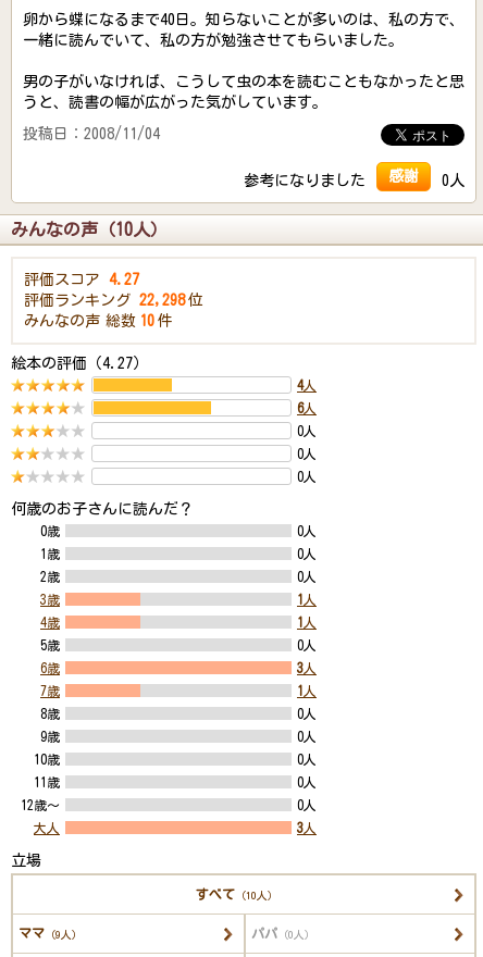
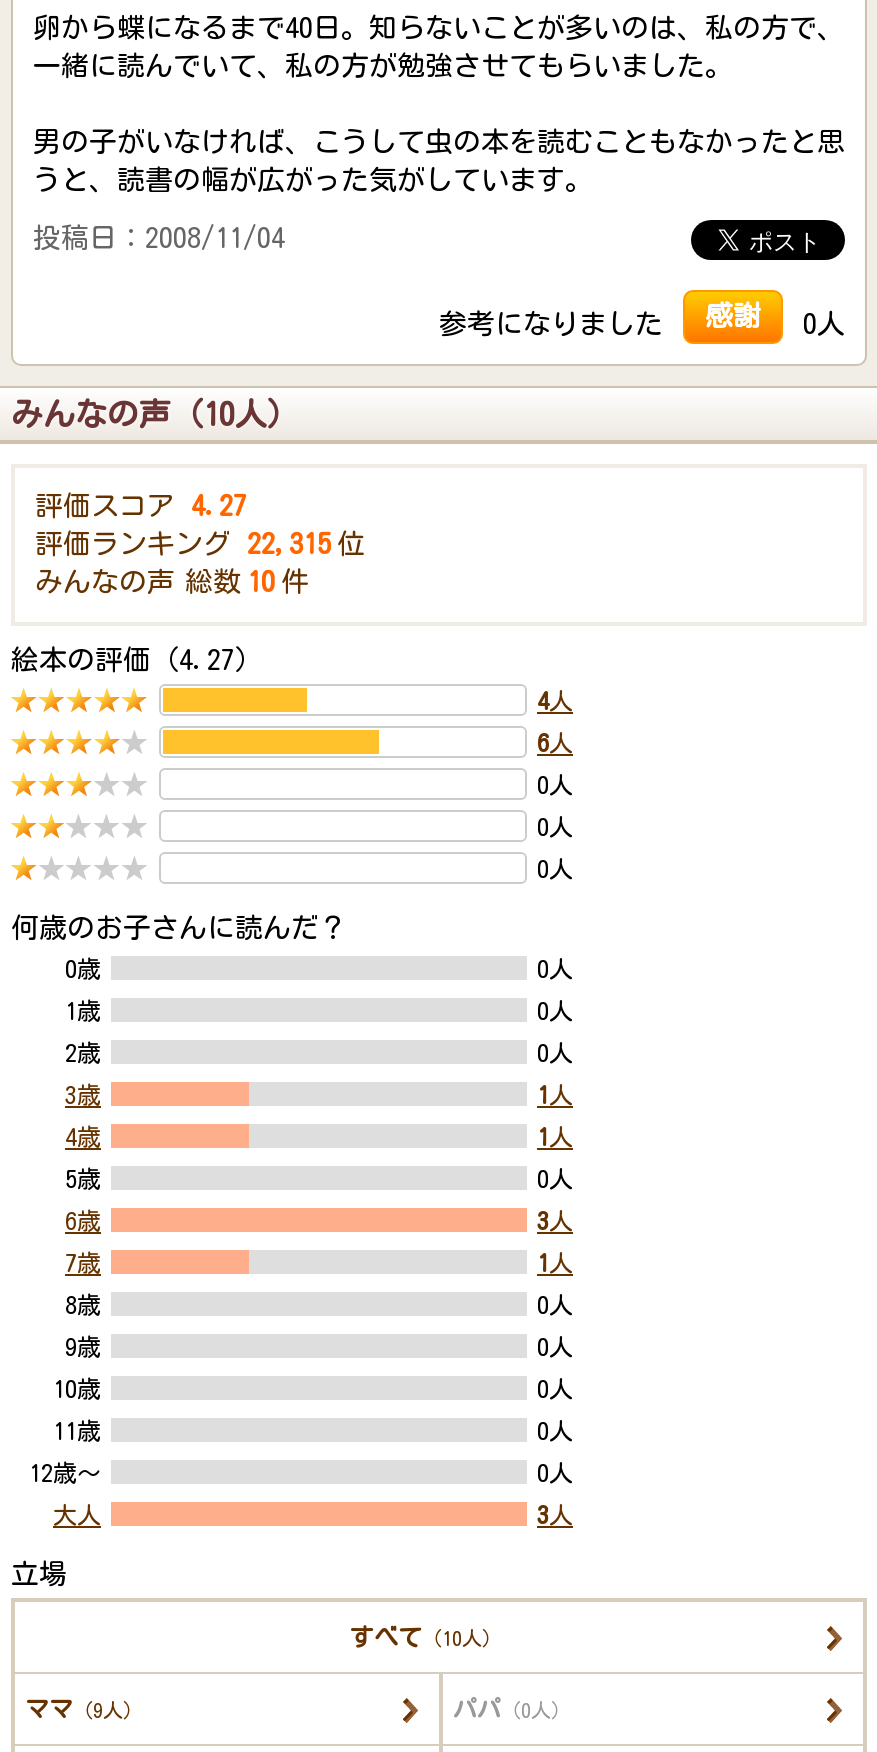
[24,293,203,308] 評価ランキング 22,298 位 -> [35,530,365,558] 評価ランキング 22,315 位

